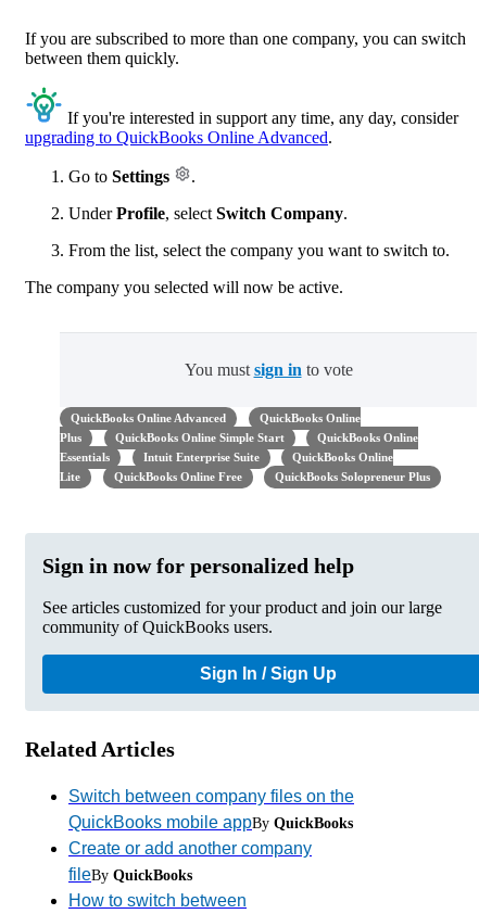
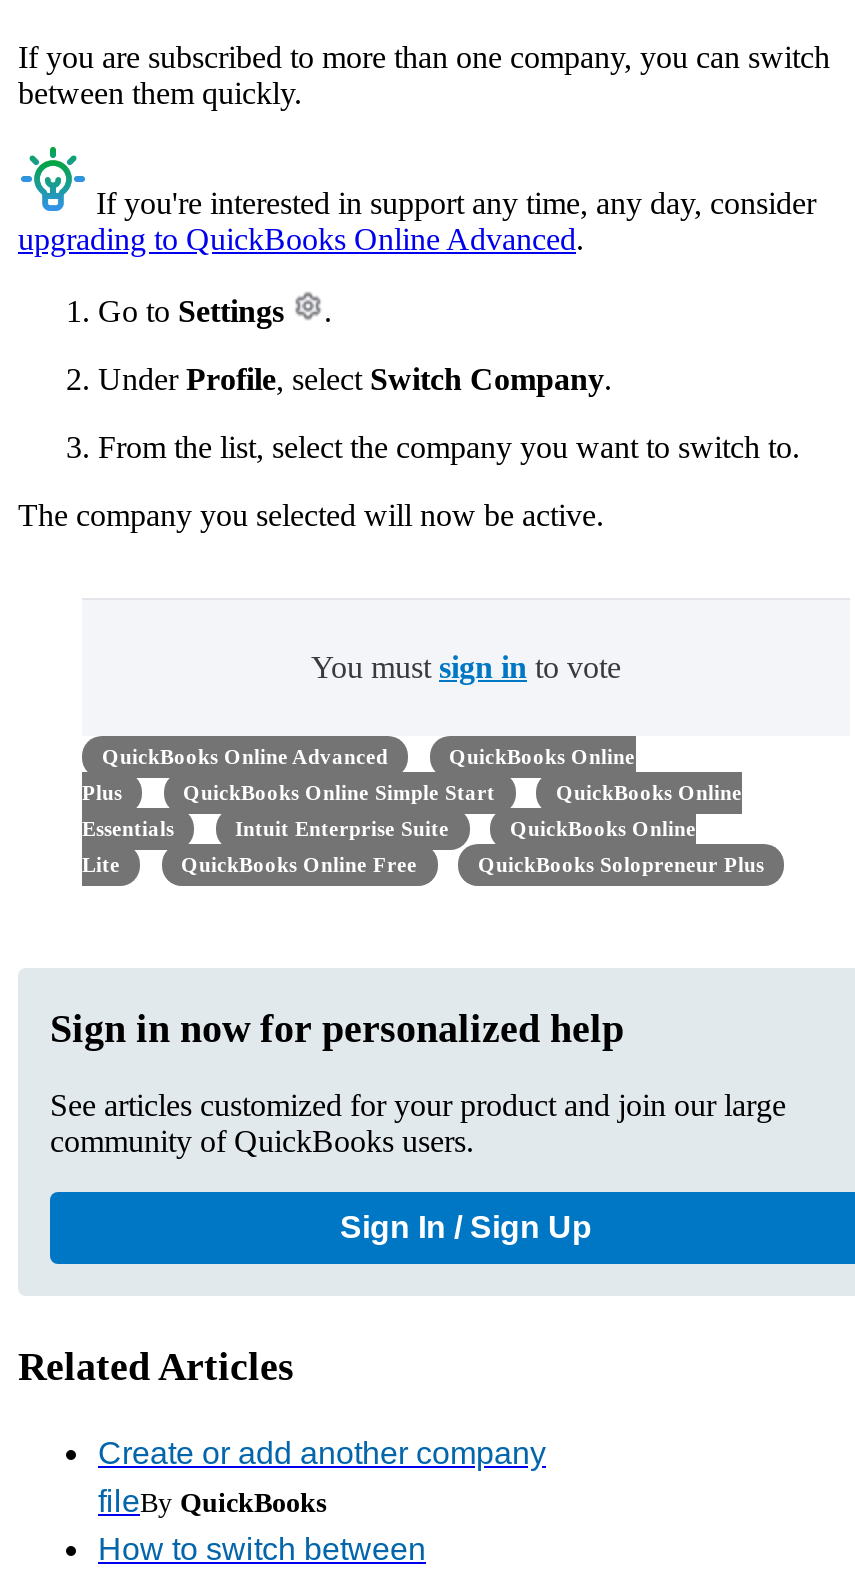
[68,787,354,831] Switch between company files on the | QuickBooks mobile appBy QuickBooks -> none

